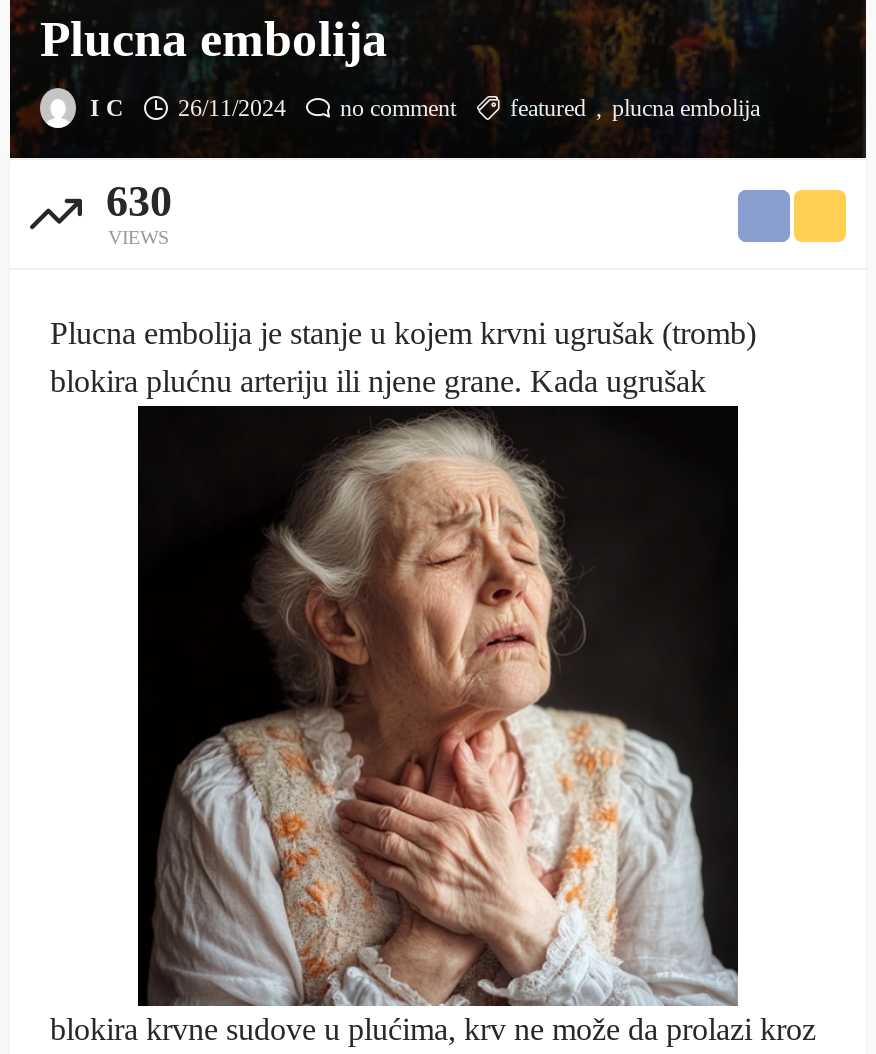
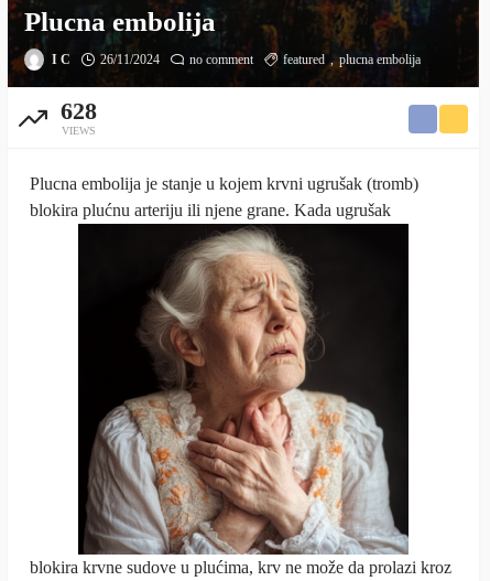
[106,176,172,226] 630 -> [61,97,97,125] 628

